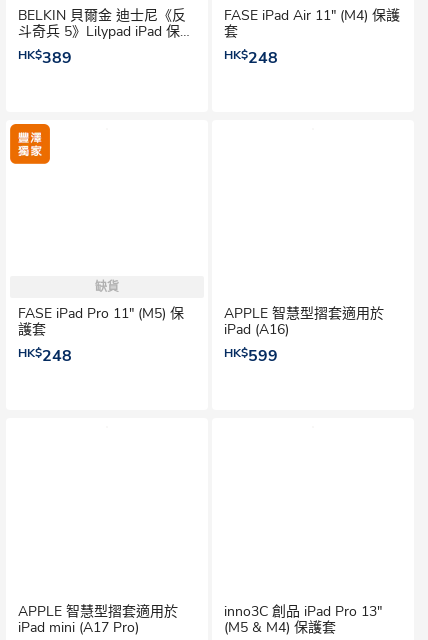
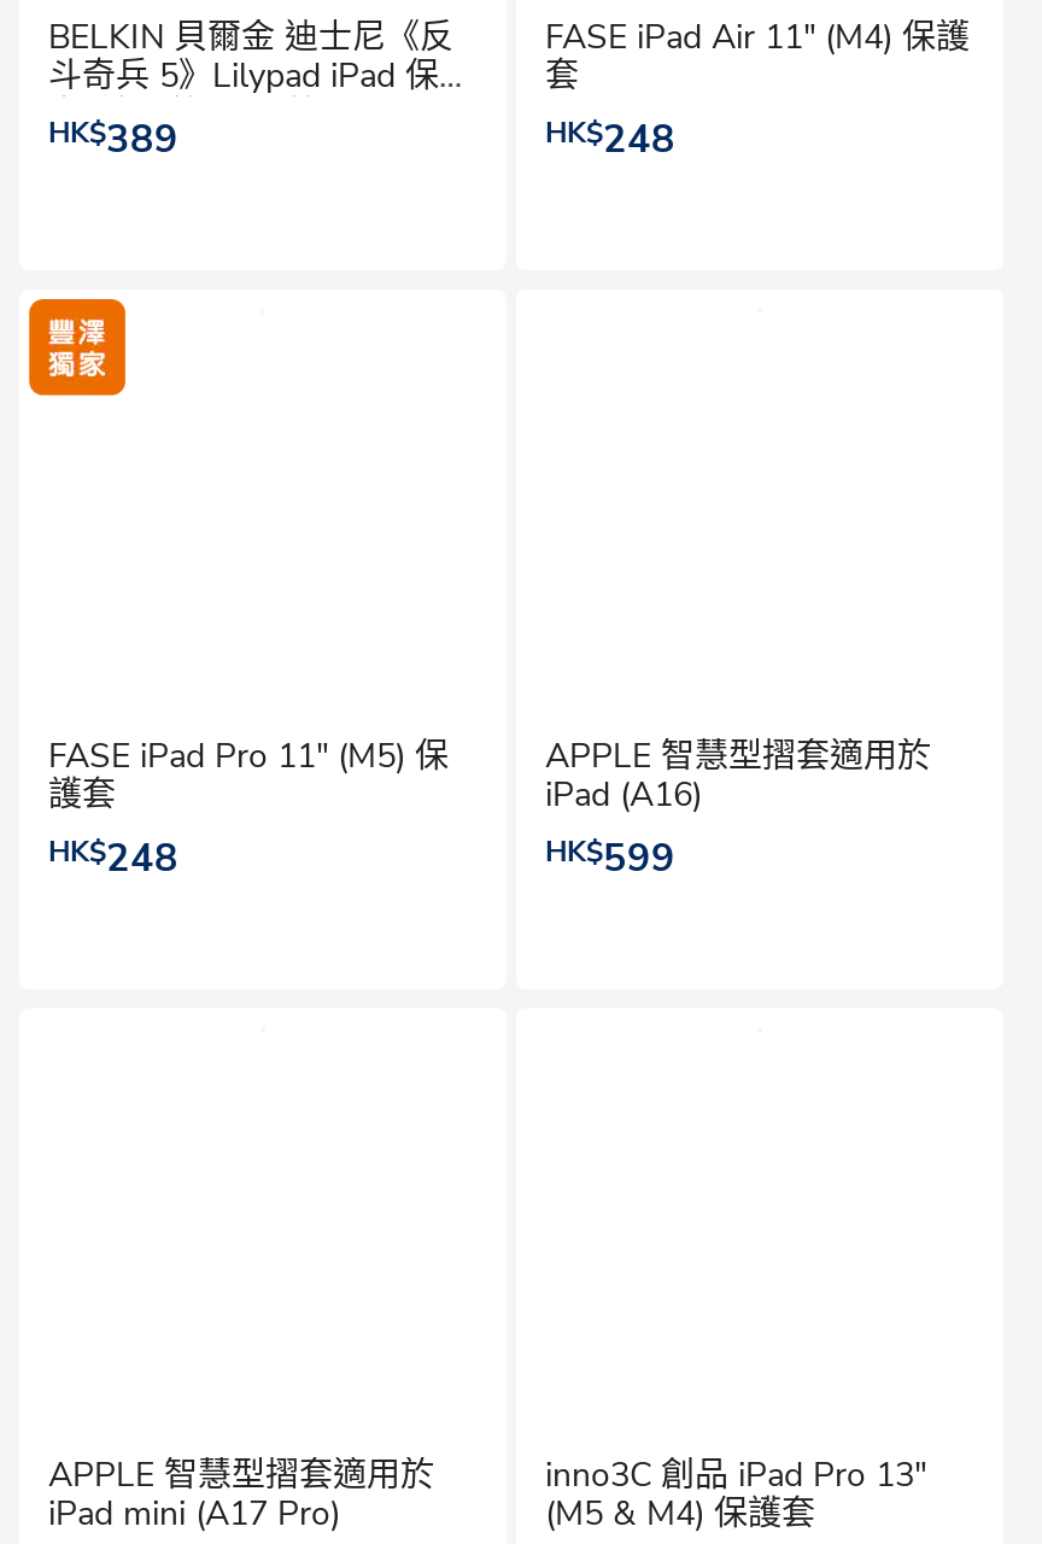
[95,279,119,295] 缺貨 -> none

